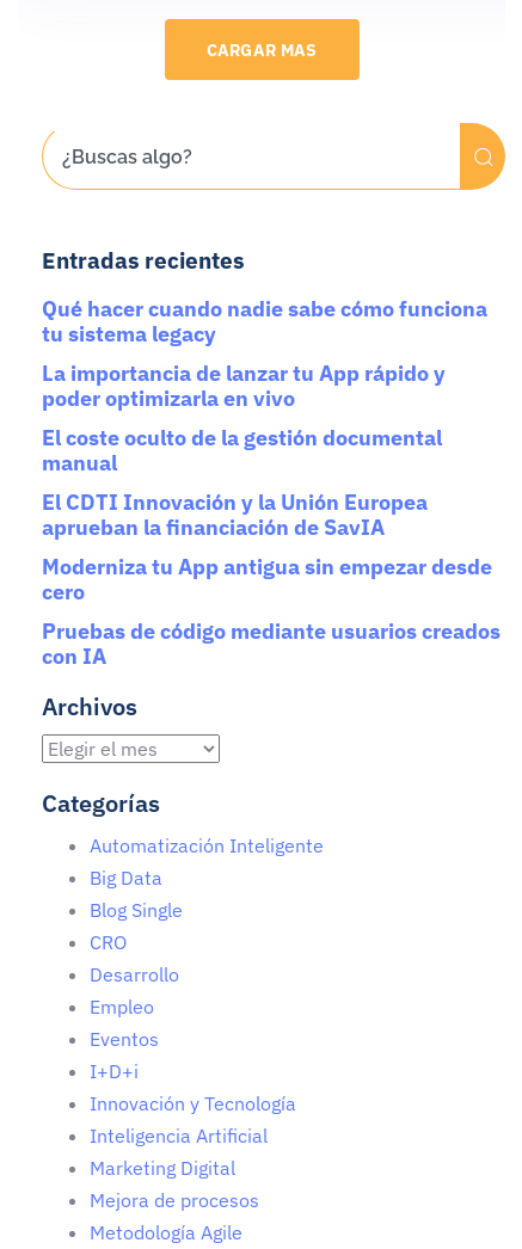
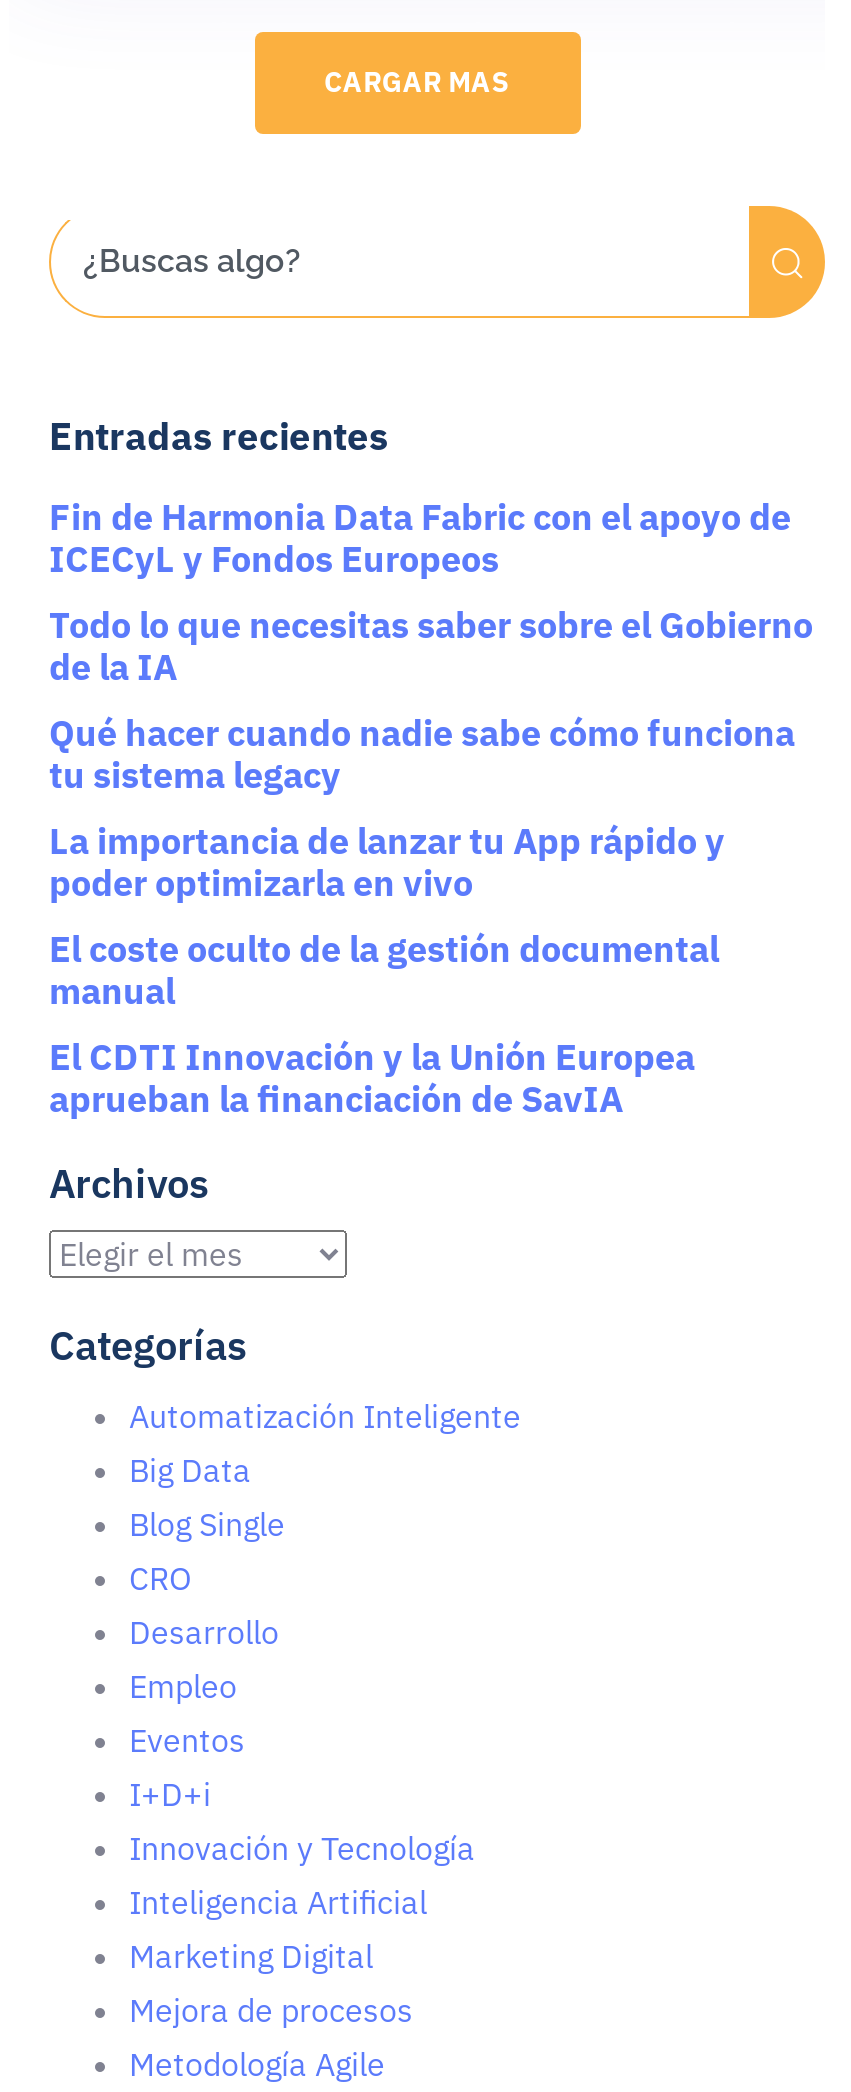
none -> [49,494,813,690] Fin de Harmonia Data Fabric con el apoyo de | ICECyL y Fondos Europeos | Todo lo que necesitas saber sobre el Gobierno | de la IA
moved [42,295,487,541] -> [49,710,795,1122]: Qué hacer cuando nadie sabe cómo funciona | tu sistema legacy | La importancia de lanzar tu App rápido y | poder optimizarla en vivo | El coste oculto de la gestión documental | manual | El CDTI Innovación y la Unión Europea | aprueban la financiación de SavIA
[42,553,500,670] Moderniza tu App antigua sin empezar desde | cero | Pruebas de código mediante usuarios creados | con IA -> none

